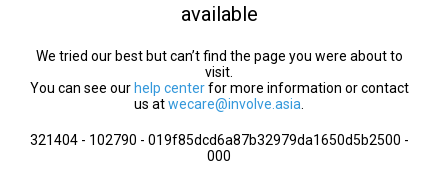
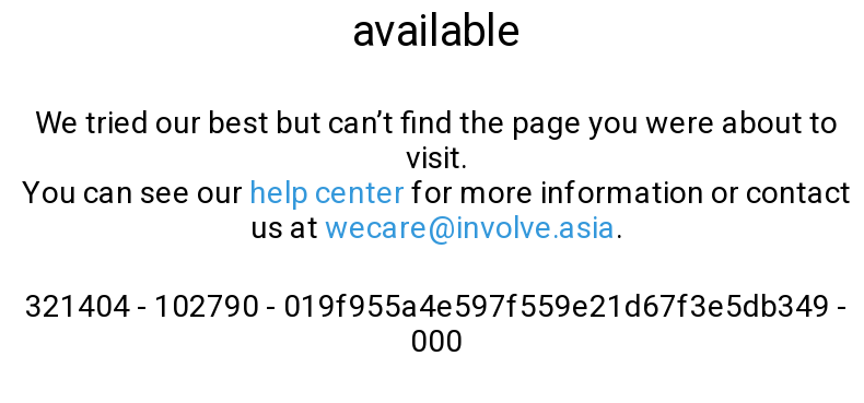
[29,132,408,148] 321404 - 102790 - 019f85dcd6a87b32979da1650d5b2500 - -> [25,288,848,323] 321404 - 102790 - 019f955a4e597f559e21d67f3e5db349 -

